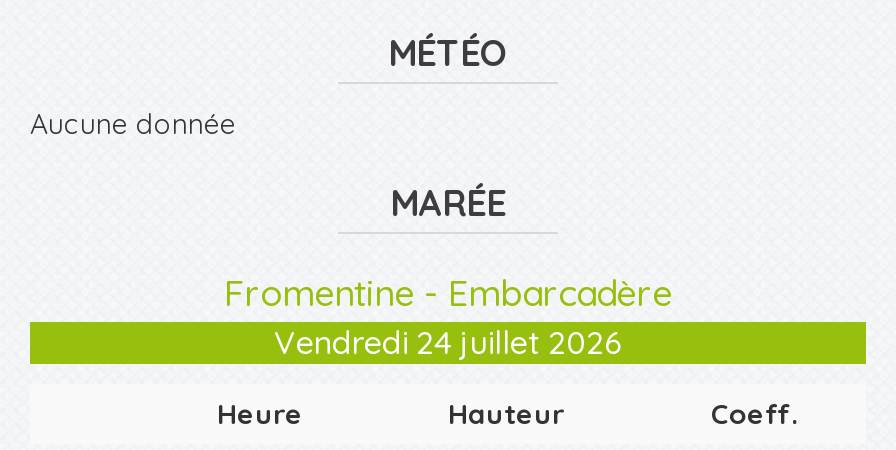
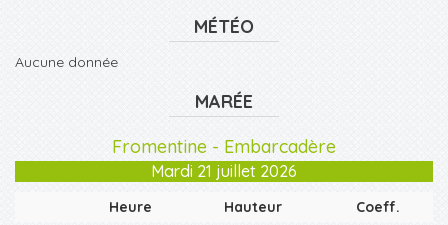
[274,322,622,362] Vendredi 24 juillet 2026 -> [151,161,297,181] Mardi 21 juillet 2026

